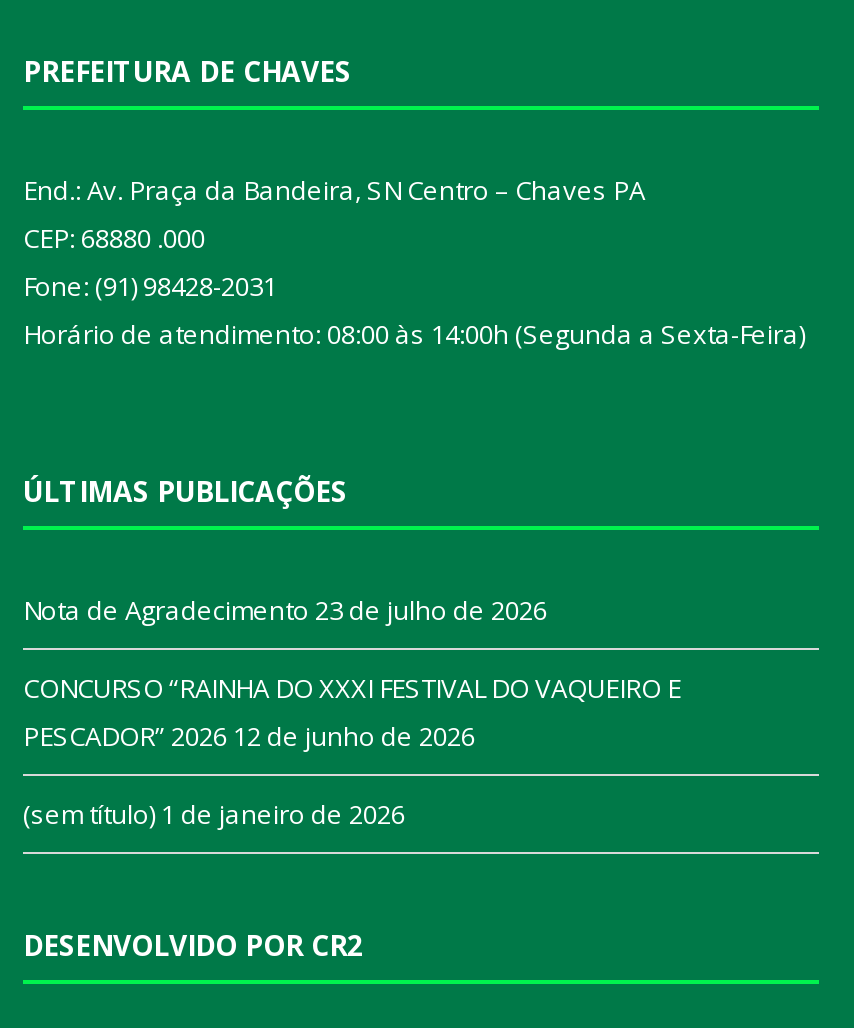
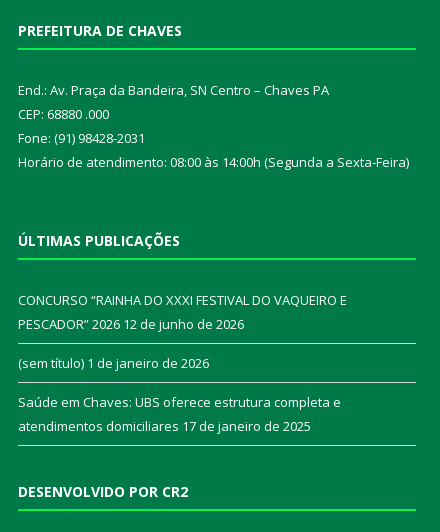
[23,592,547,628] Nota de Agradecimento 23 de julho de 2026 -> none
moved [23,670,681,832] -> [18,291,347,372]: CONCURSO “RAINHA DO XXXI FESTIVAL DO VAQUEIRO E | PESCADOR” 2026 12 de junho de 2026 | (sem título) 1 de janeiro de 2026
none -> [18,393,341,435] Saúde em Chaves: UBS oferece estrutura completa e | atendimentos domiciliares 17 de janeiro de 2025

